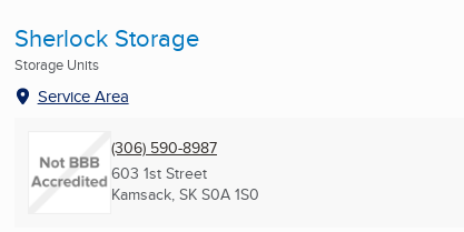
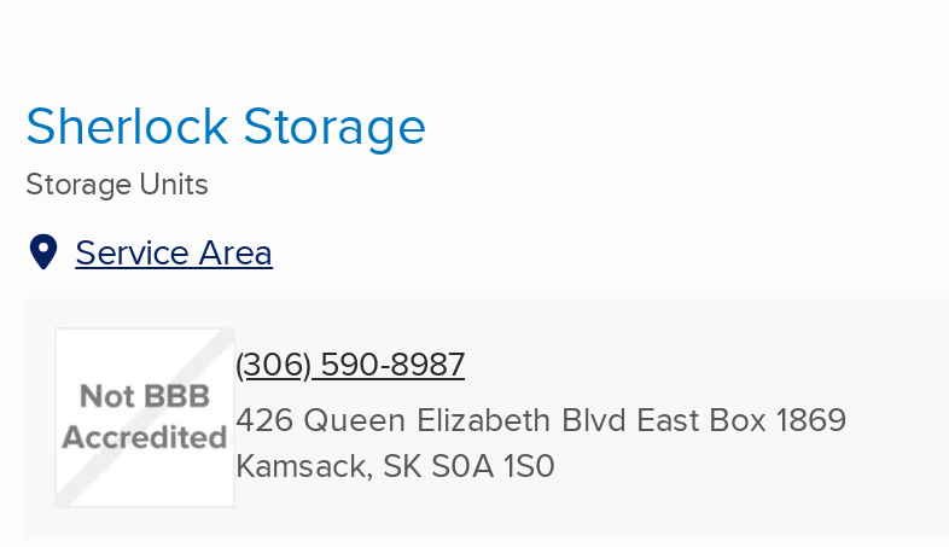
[111,162,207,184] 603 1st Street -> [235,395,846,443] 426 Queen Elizabeth Blvd East Box 1869

